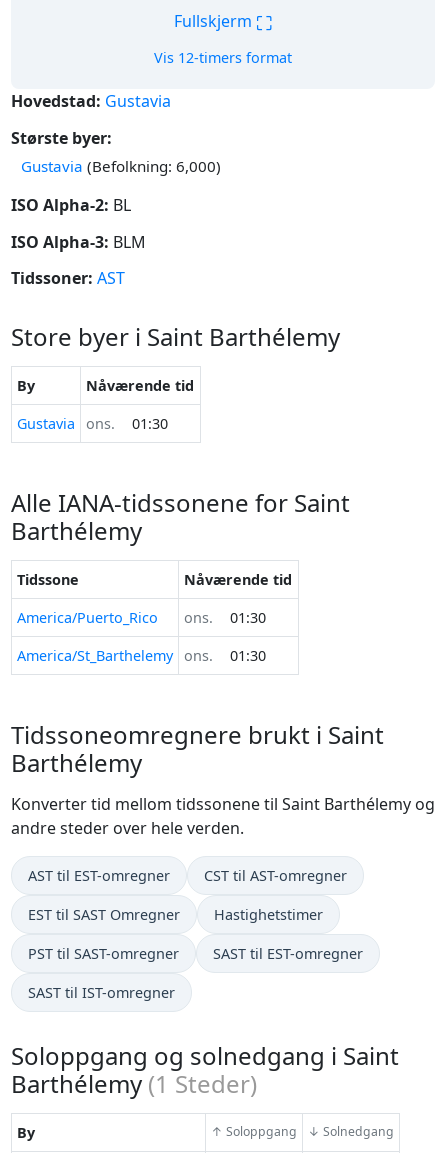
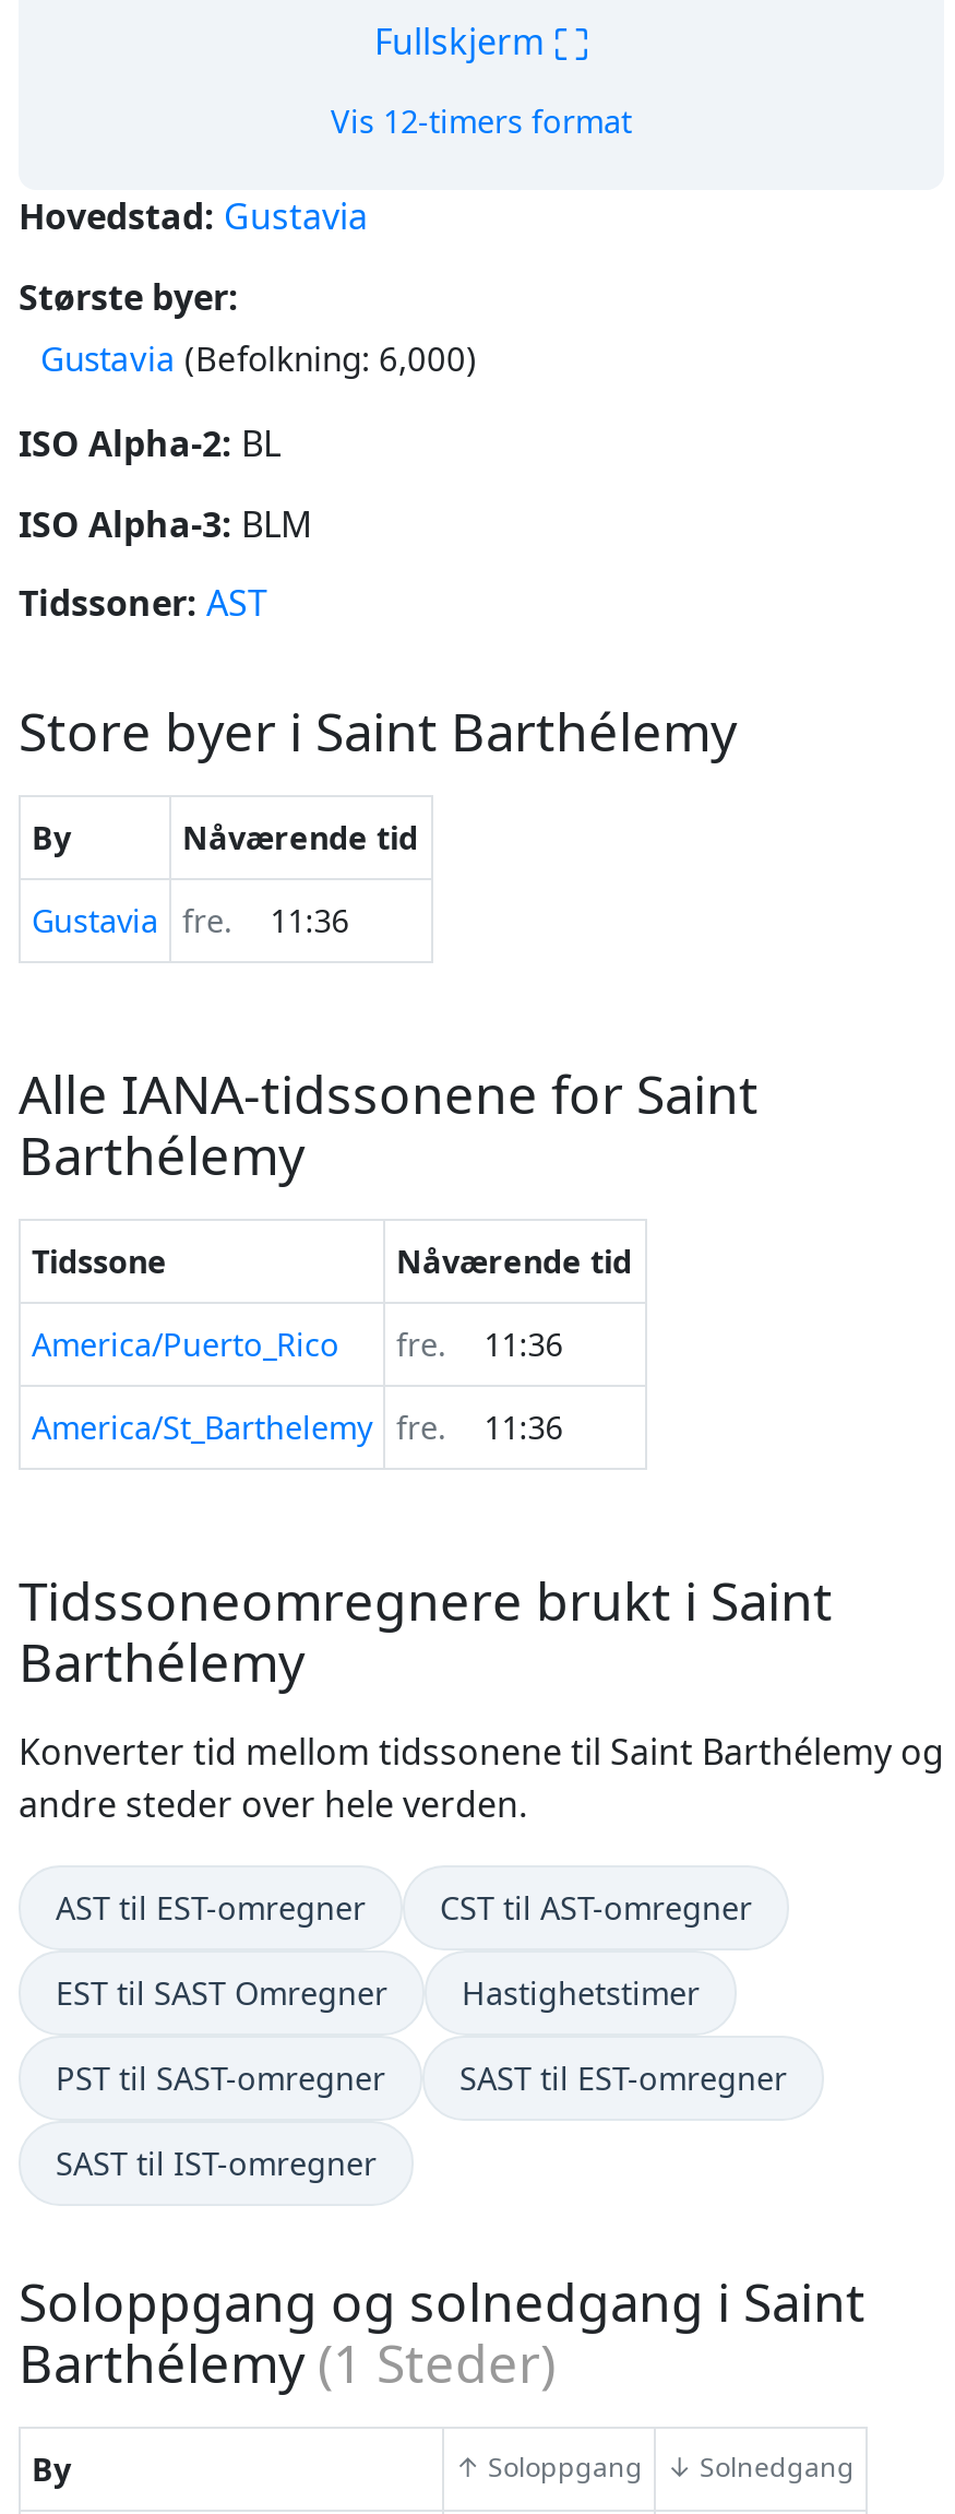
[17,414,115,433] Gustavia ons. -> [32,900,232,942] Gustavia fre.
[132,414,168,433] 01:30 -> [270,900,349,942] 11:36
[184,608,266,627] ons. | 01:30 -> [396,1324,563,1366] fre. | 11:36
[17,646,266,665] America/St_Barthelemy ons. | 01:30 -> [32,1407,563,1449] America/St_Barthelemy fre. | 11:36

